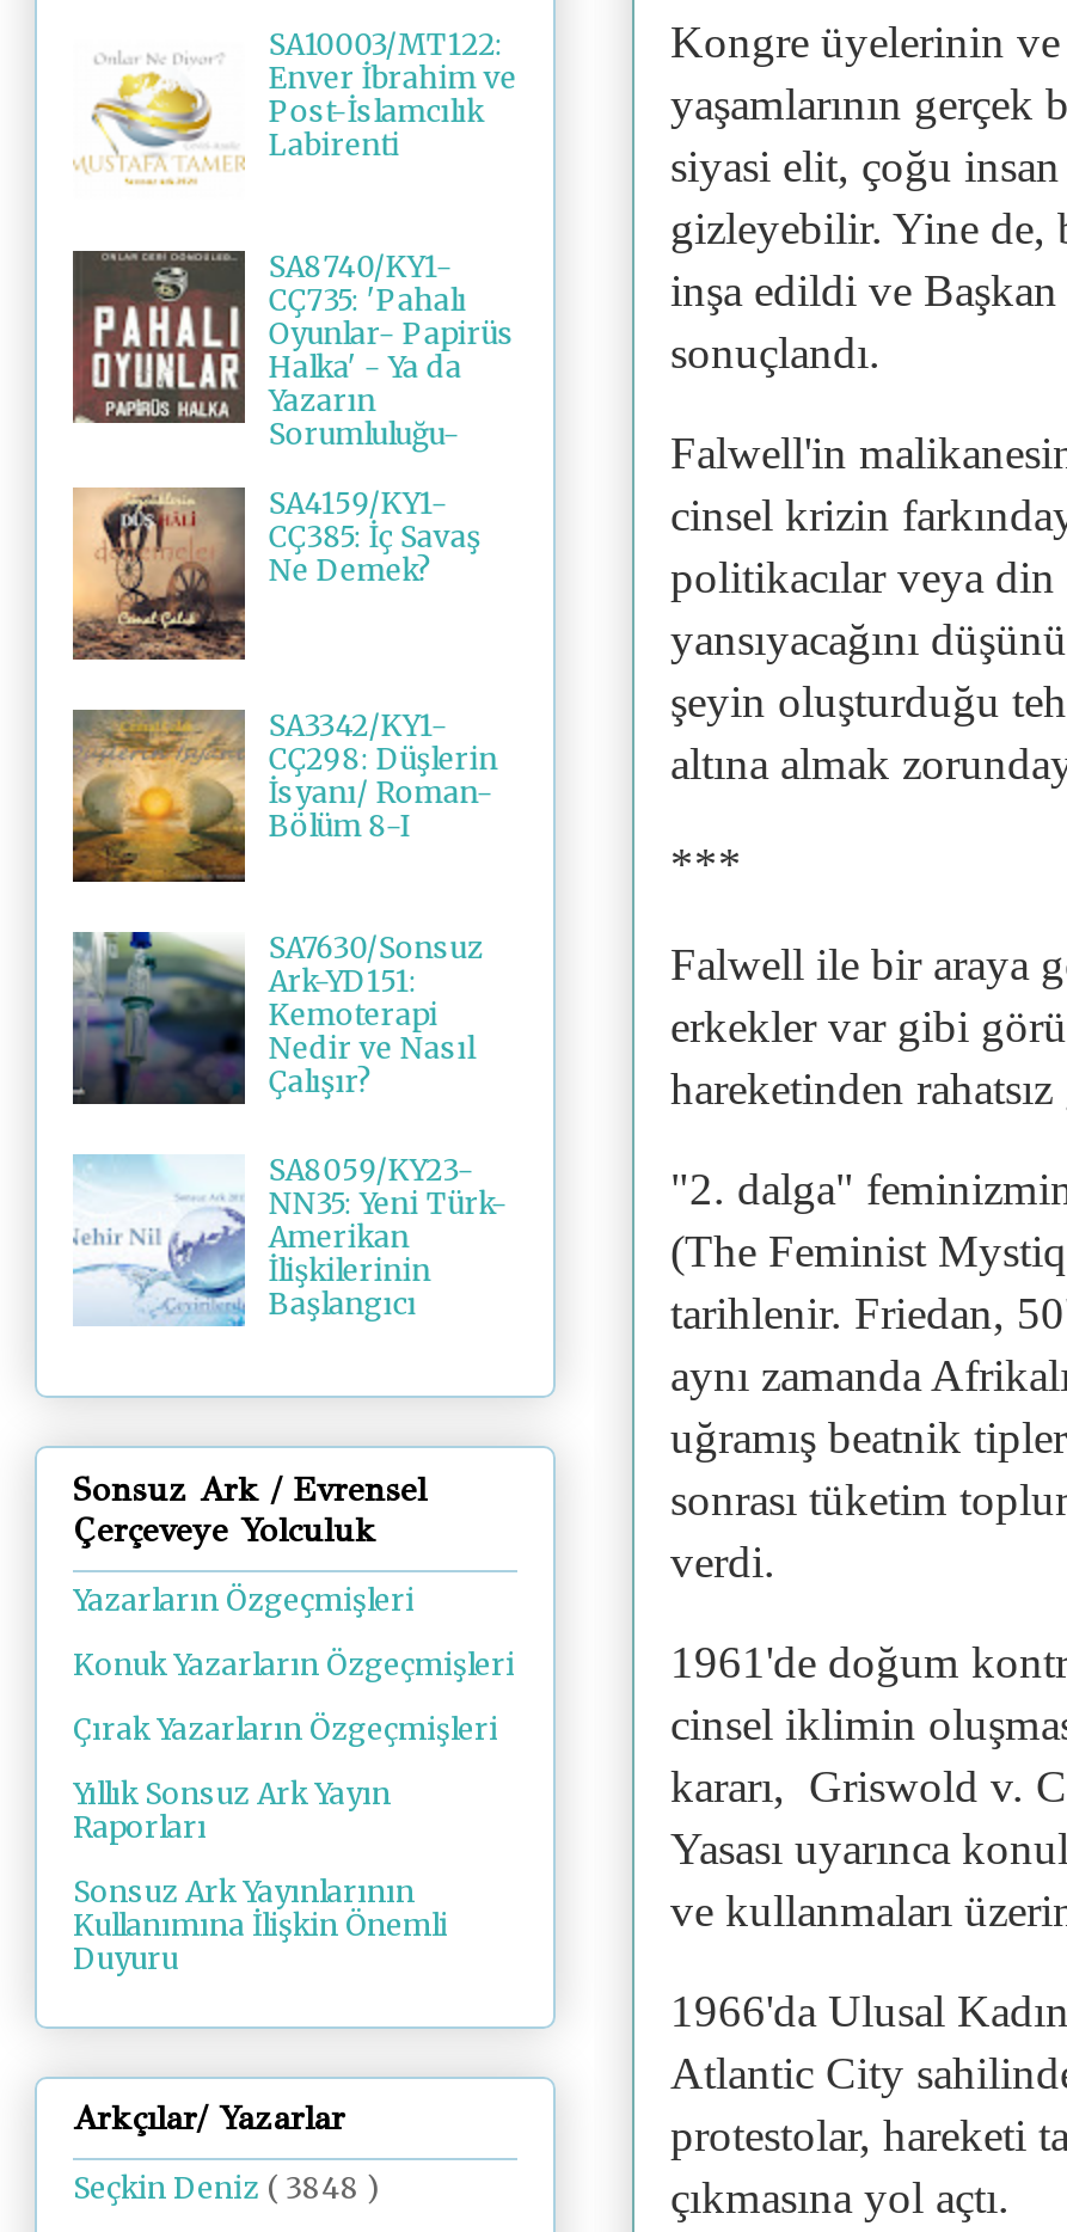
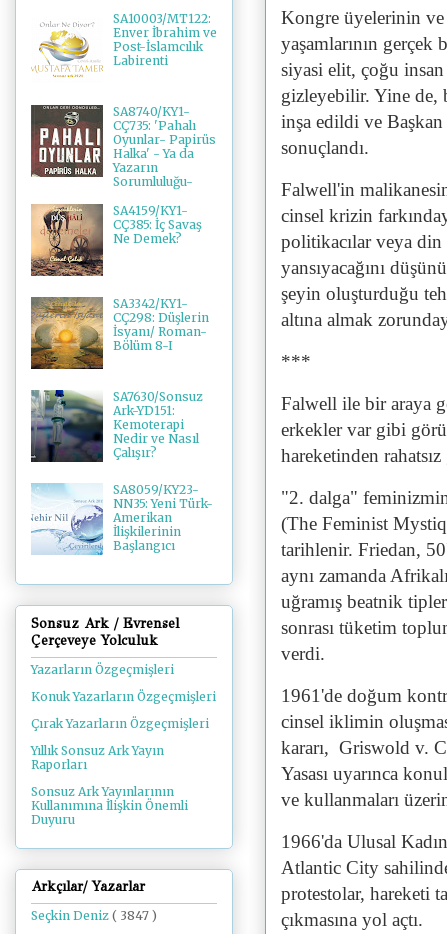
[73,2170,379,2206] Seçkin Deniz ( 3848 ) -> [31,908,157,923] Seçkin Deniz ( 3847 )

